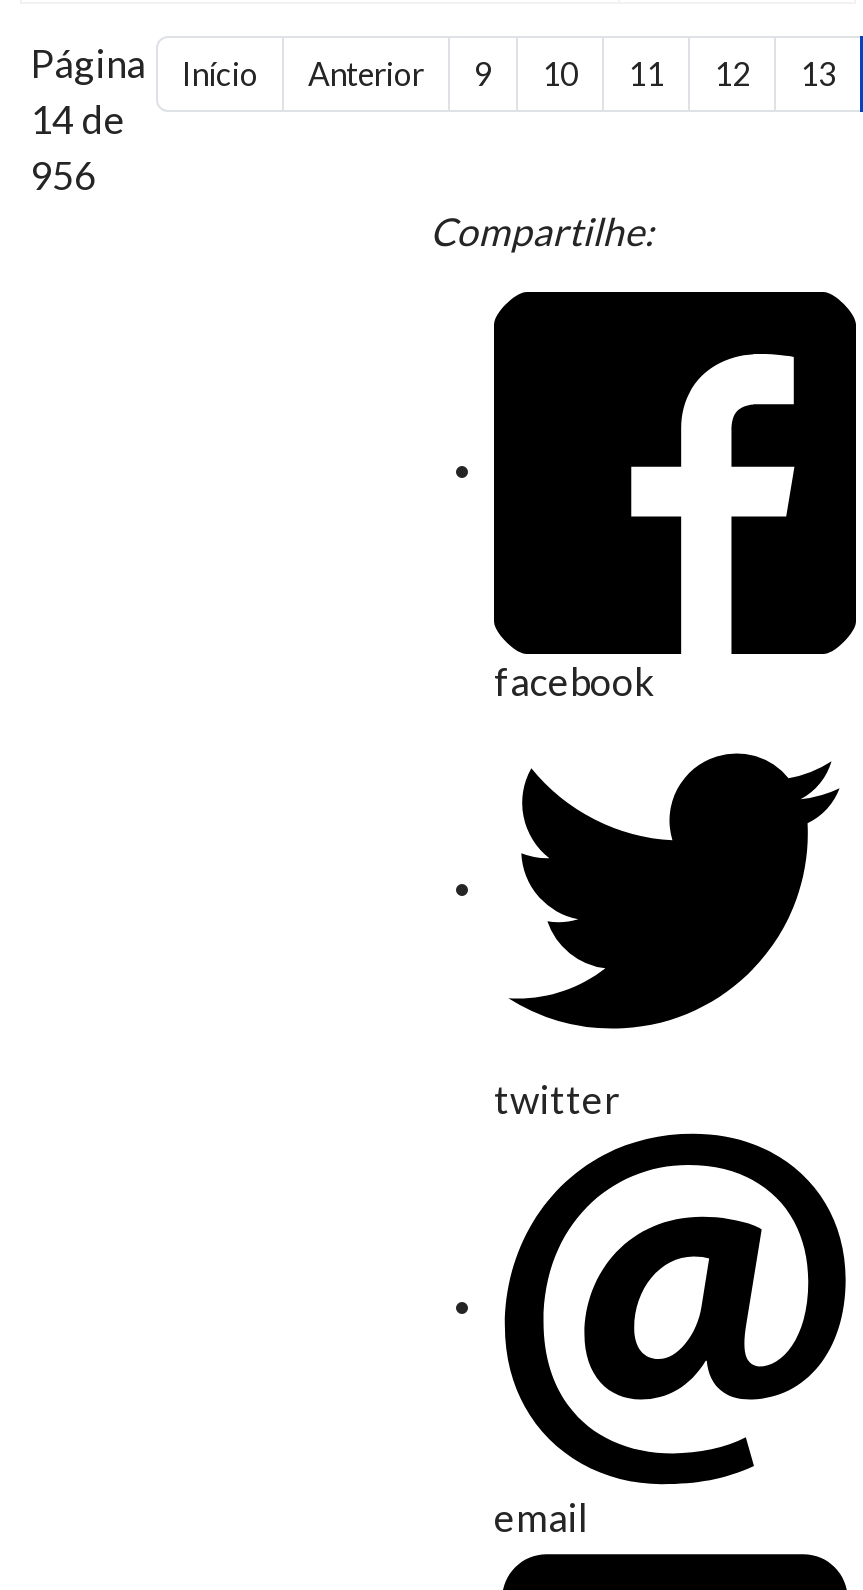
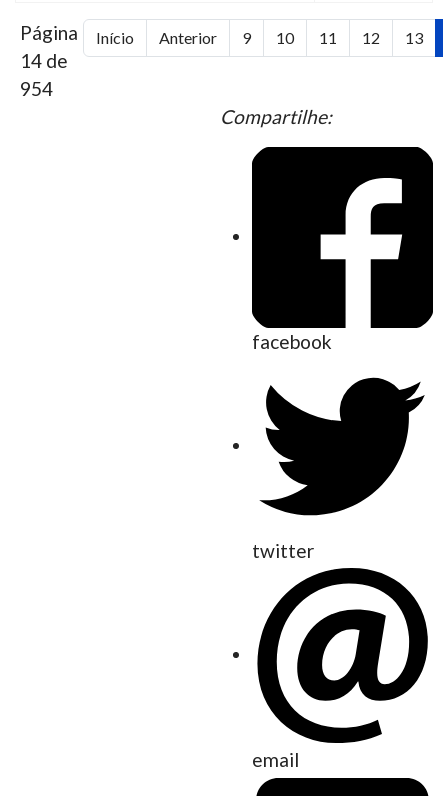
[30,152,96,198] 956 -> [20,77,53,100] 954

